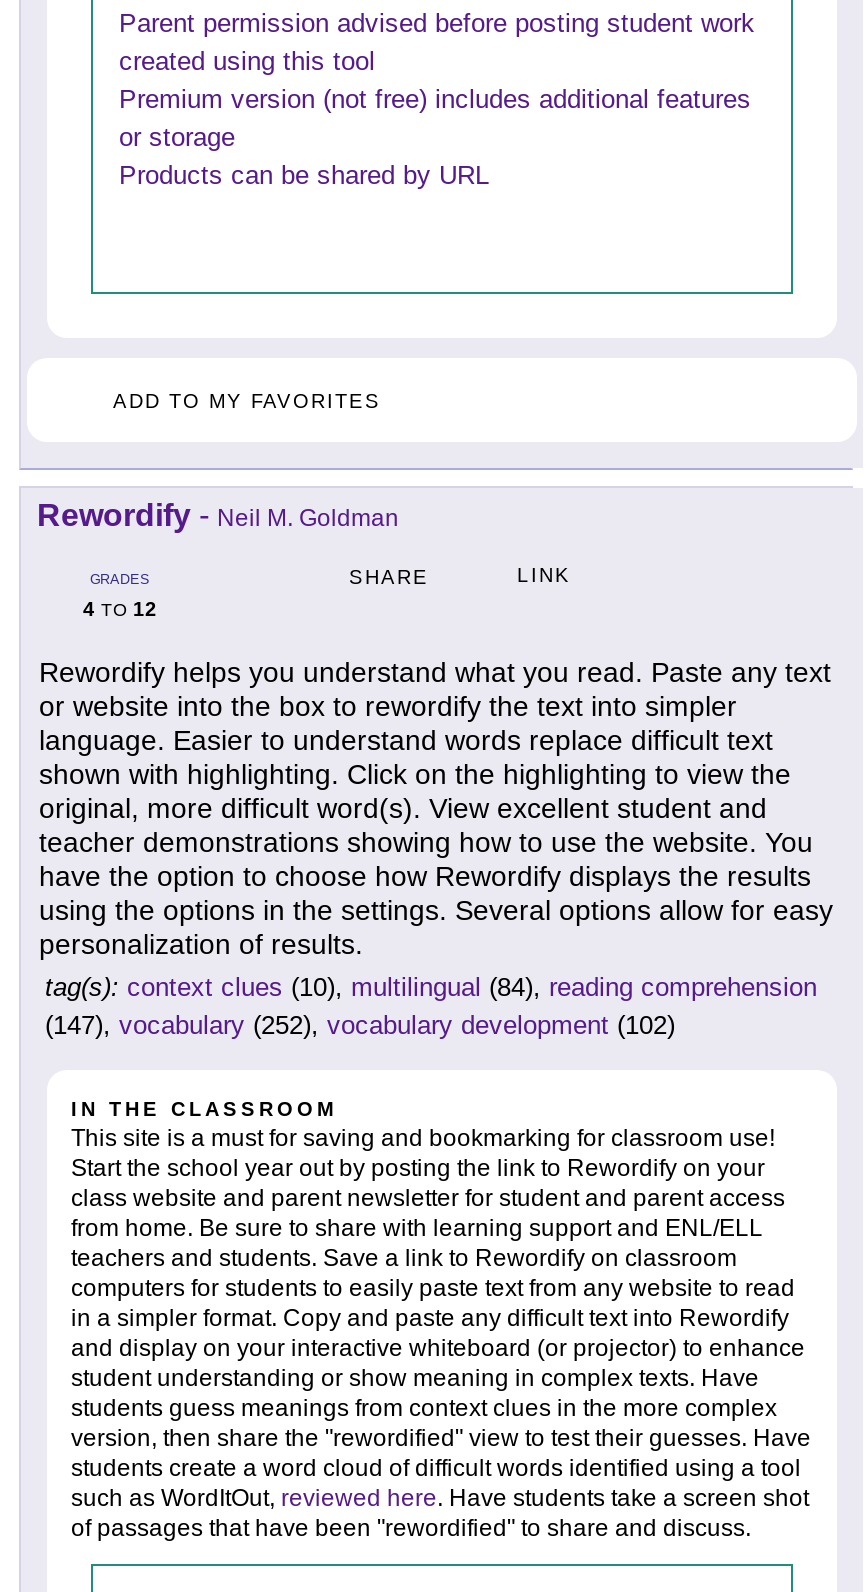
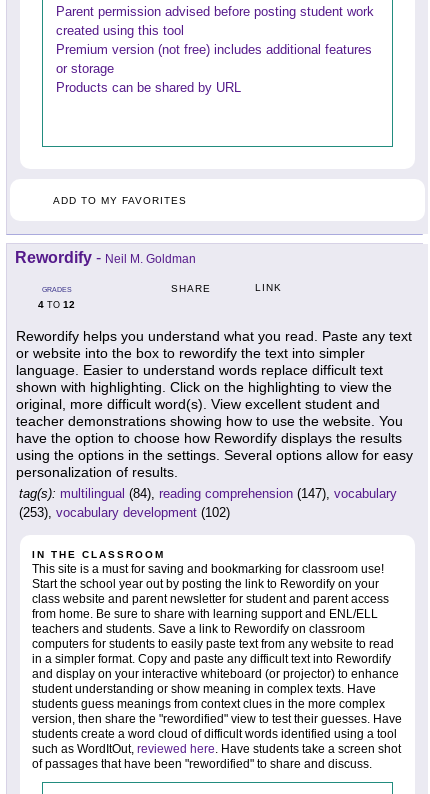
[45,973,817,1041] tag(s): context clues (10), multilingual (84), reading comprehension | (147), vocabulary (252), vocabulary development (102) -> [19,486,397,520] tag(s): multilingual (84), reading comprehension (147), vocabulary | (253), vocabulary development (102)

